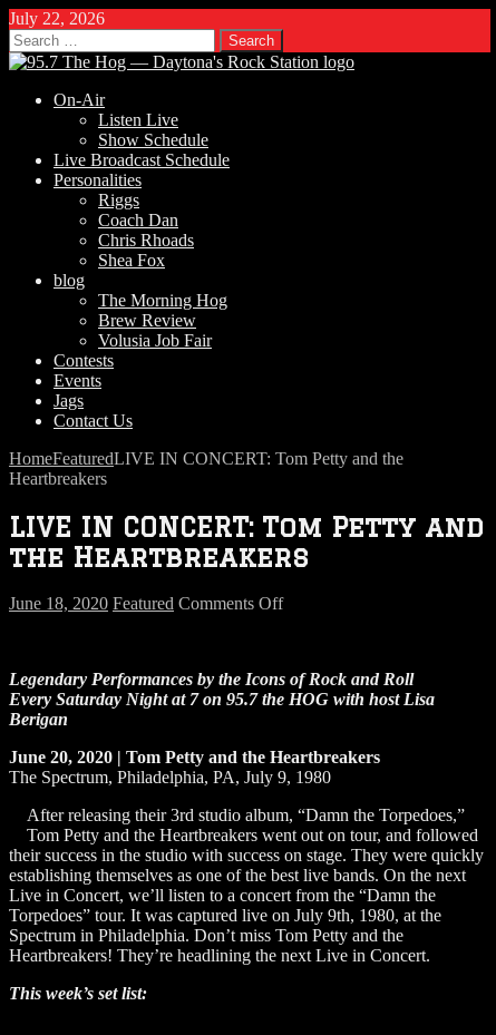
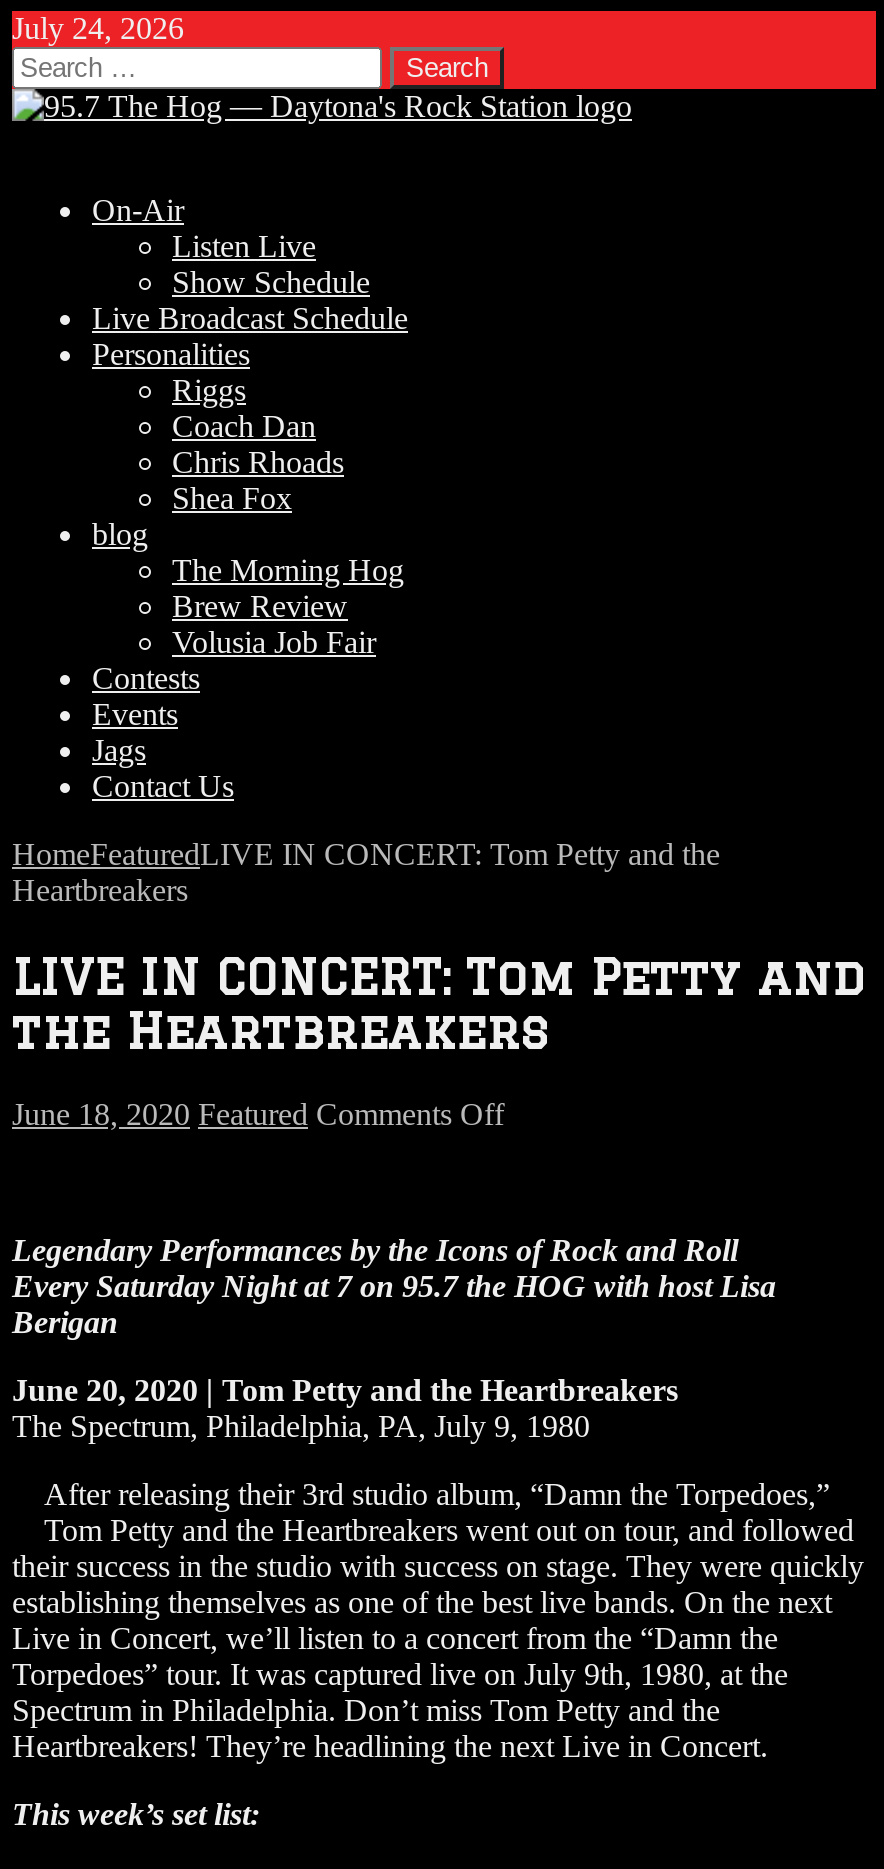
[9,9,105,28] July 22, 2026 -> [12,11,184,45] July 24, 2026

